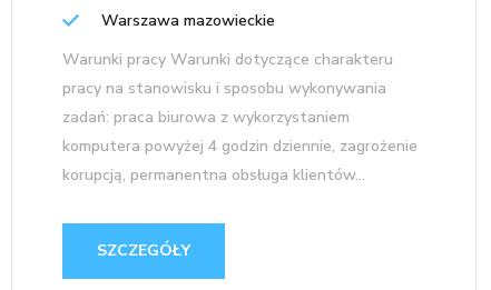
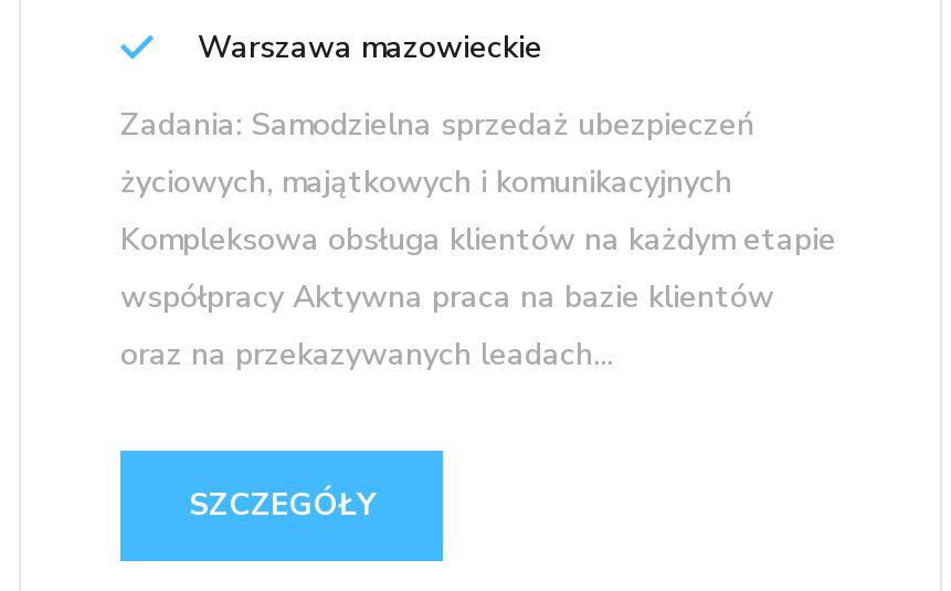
[62,48,418,185] Warunki pracy Warunki dotyczące charakteru | pracy na stanowisku i sposobu wykonywania | zadań: praca biurowa z wykorzystaniem | komputera powyżej 4 godzin dziennie, zagrożenie | korupcją, permanentna obsługa klientów... -> [120,103,836,375] Zadania: Samodzielna sprzedaż ubezpieczeń | życiowych, majątkowych i komunikacyjnych | Kompleksowa obsługa klientów na każdym etapie | współpracy Aktywna praca na bazie klientów | oraz na przekazywanych leadach...

